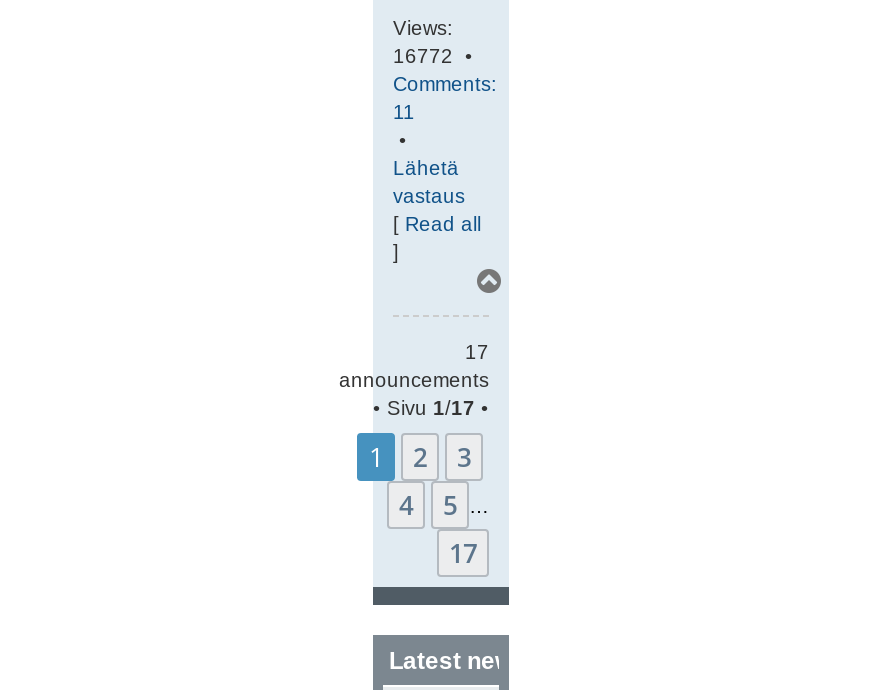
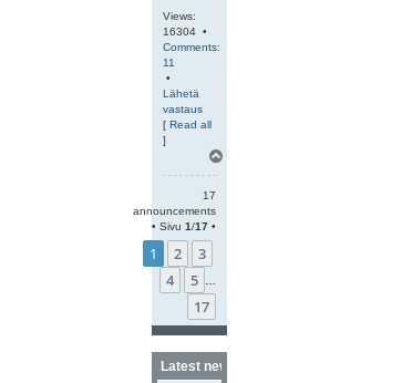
[393,45,479,67] 16772 • -> [163,25,210,38] 16304 •

